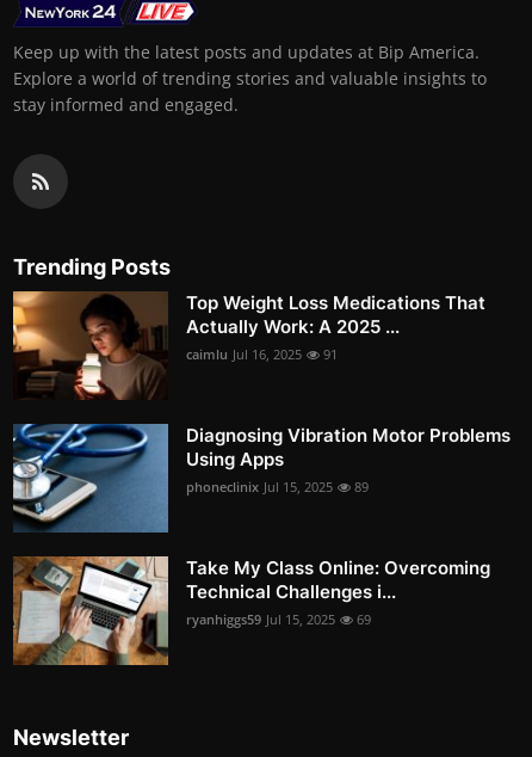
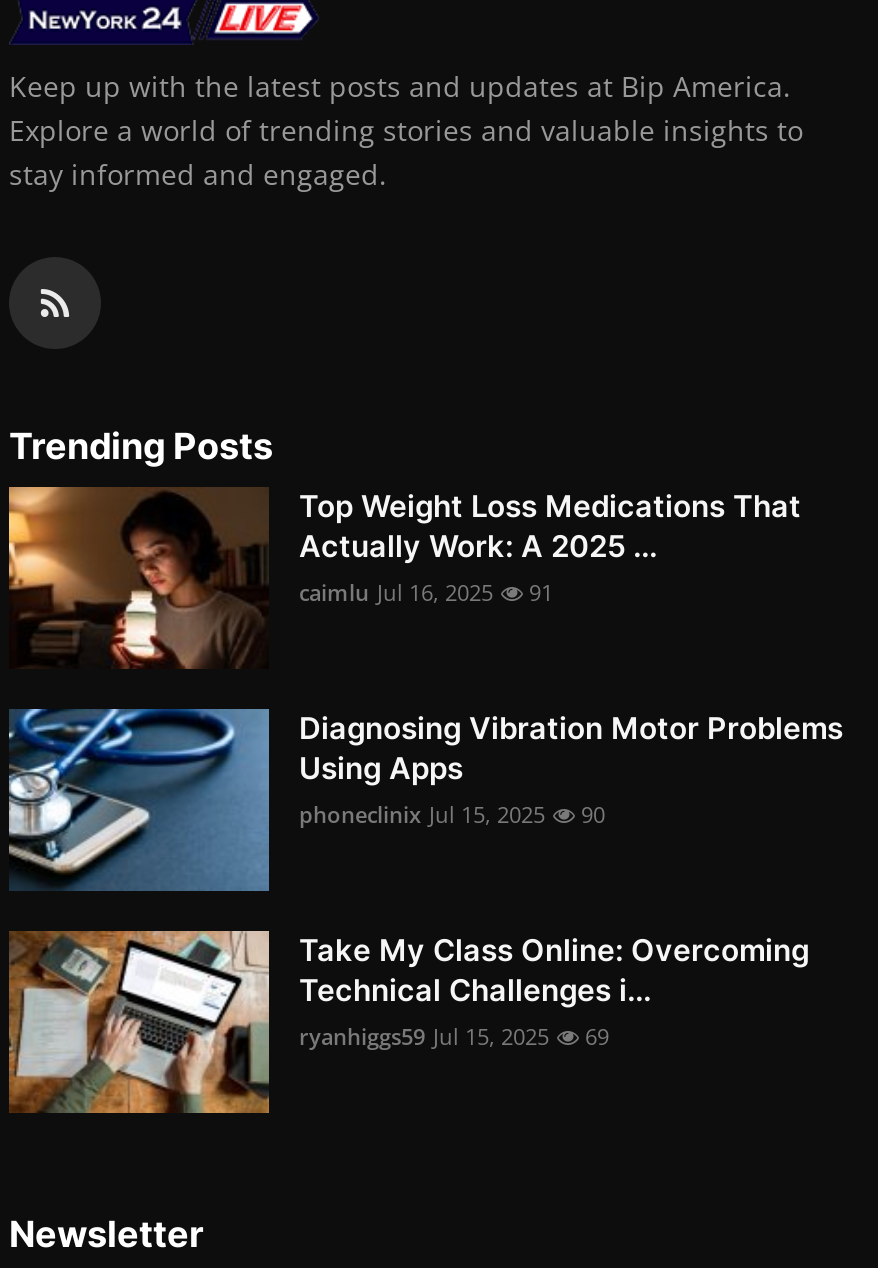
[186,477,369,495] phoneclinix Jul 15, 2025 89 -> [299,800,605,830] phoneclinix Jul 15, 2025 90

